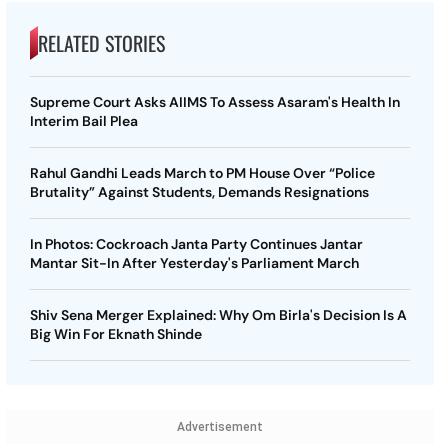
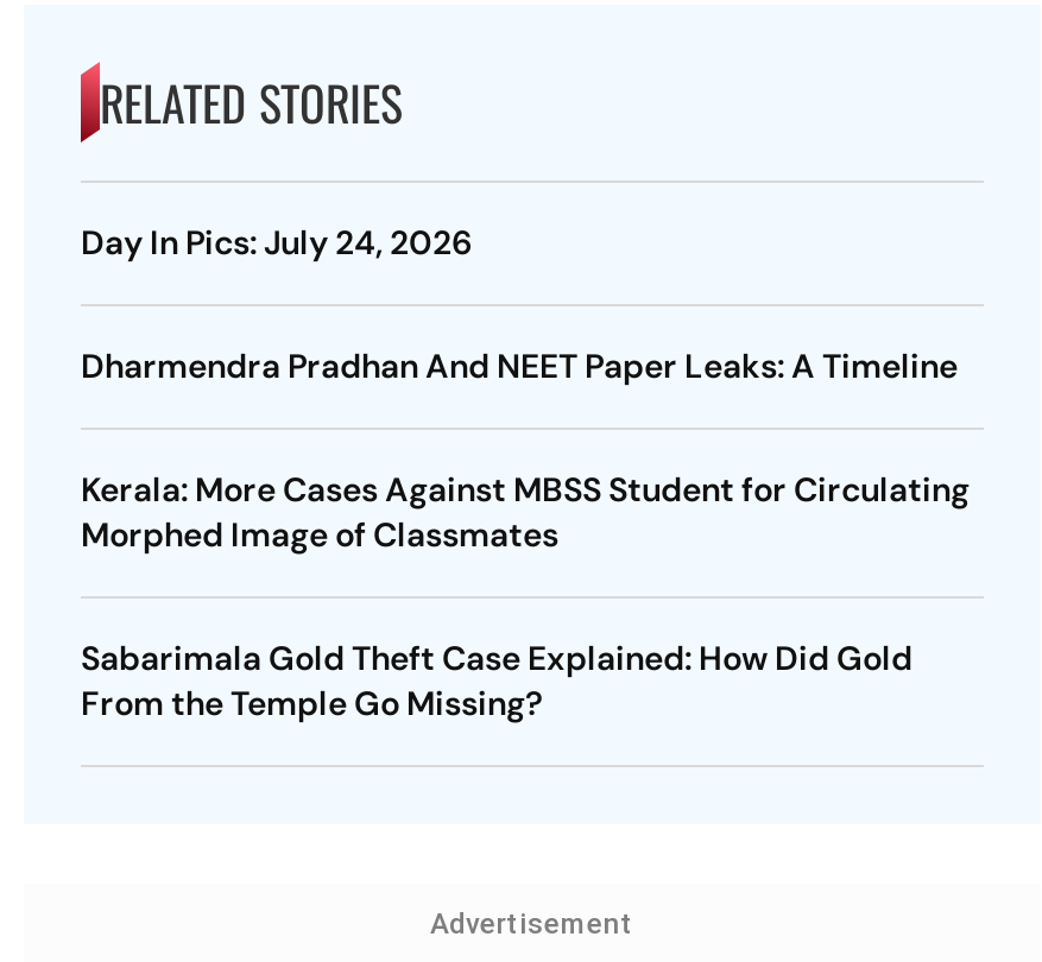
[30,93,400,130] Supreme Court Asks AIIMS To Assess Asaram's Health In | Interim Bail Plea -> [81,219,473,262] Day In Pics: July 24, 2026
[30,164,375,201] Rahul Gandhi Leads March to PM House Over “Police | Brutality” Against Students, Demands Resignations -> [81,343,958,386] Dharmendra Pradhan And NEET Paper Leaks: A Timeline
[30,235,363,272] In Photos: Cockroach Janta Party Continues Jantar | Mantar Sit-In After Yesterday's Parliament March -> [81,467,970,554] Kerala: More Cases Against MBSS Student for Circulating | Morphed Image of Classmates
[30,306,407,343] Shiv Sena Merger Explained: Why Om Birla's Decision Is A | Big Win For Eknath Shinde -> [81,635,912,723] Sabarimala Gold Theft Case Explained: How Did Gold | From the Temple Go Missing?

